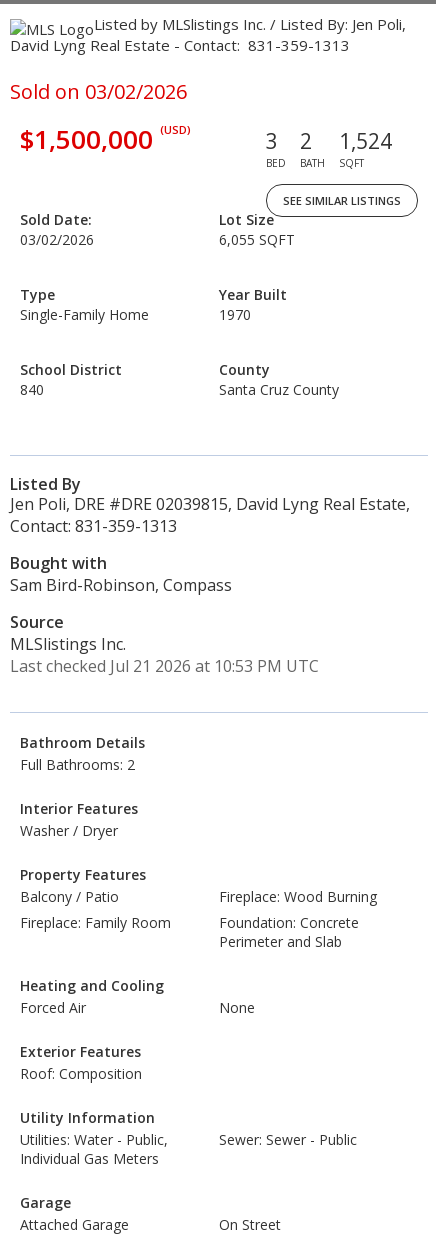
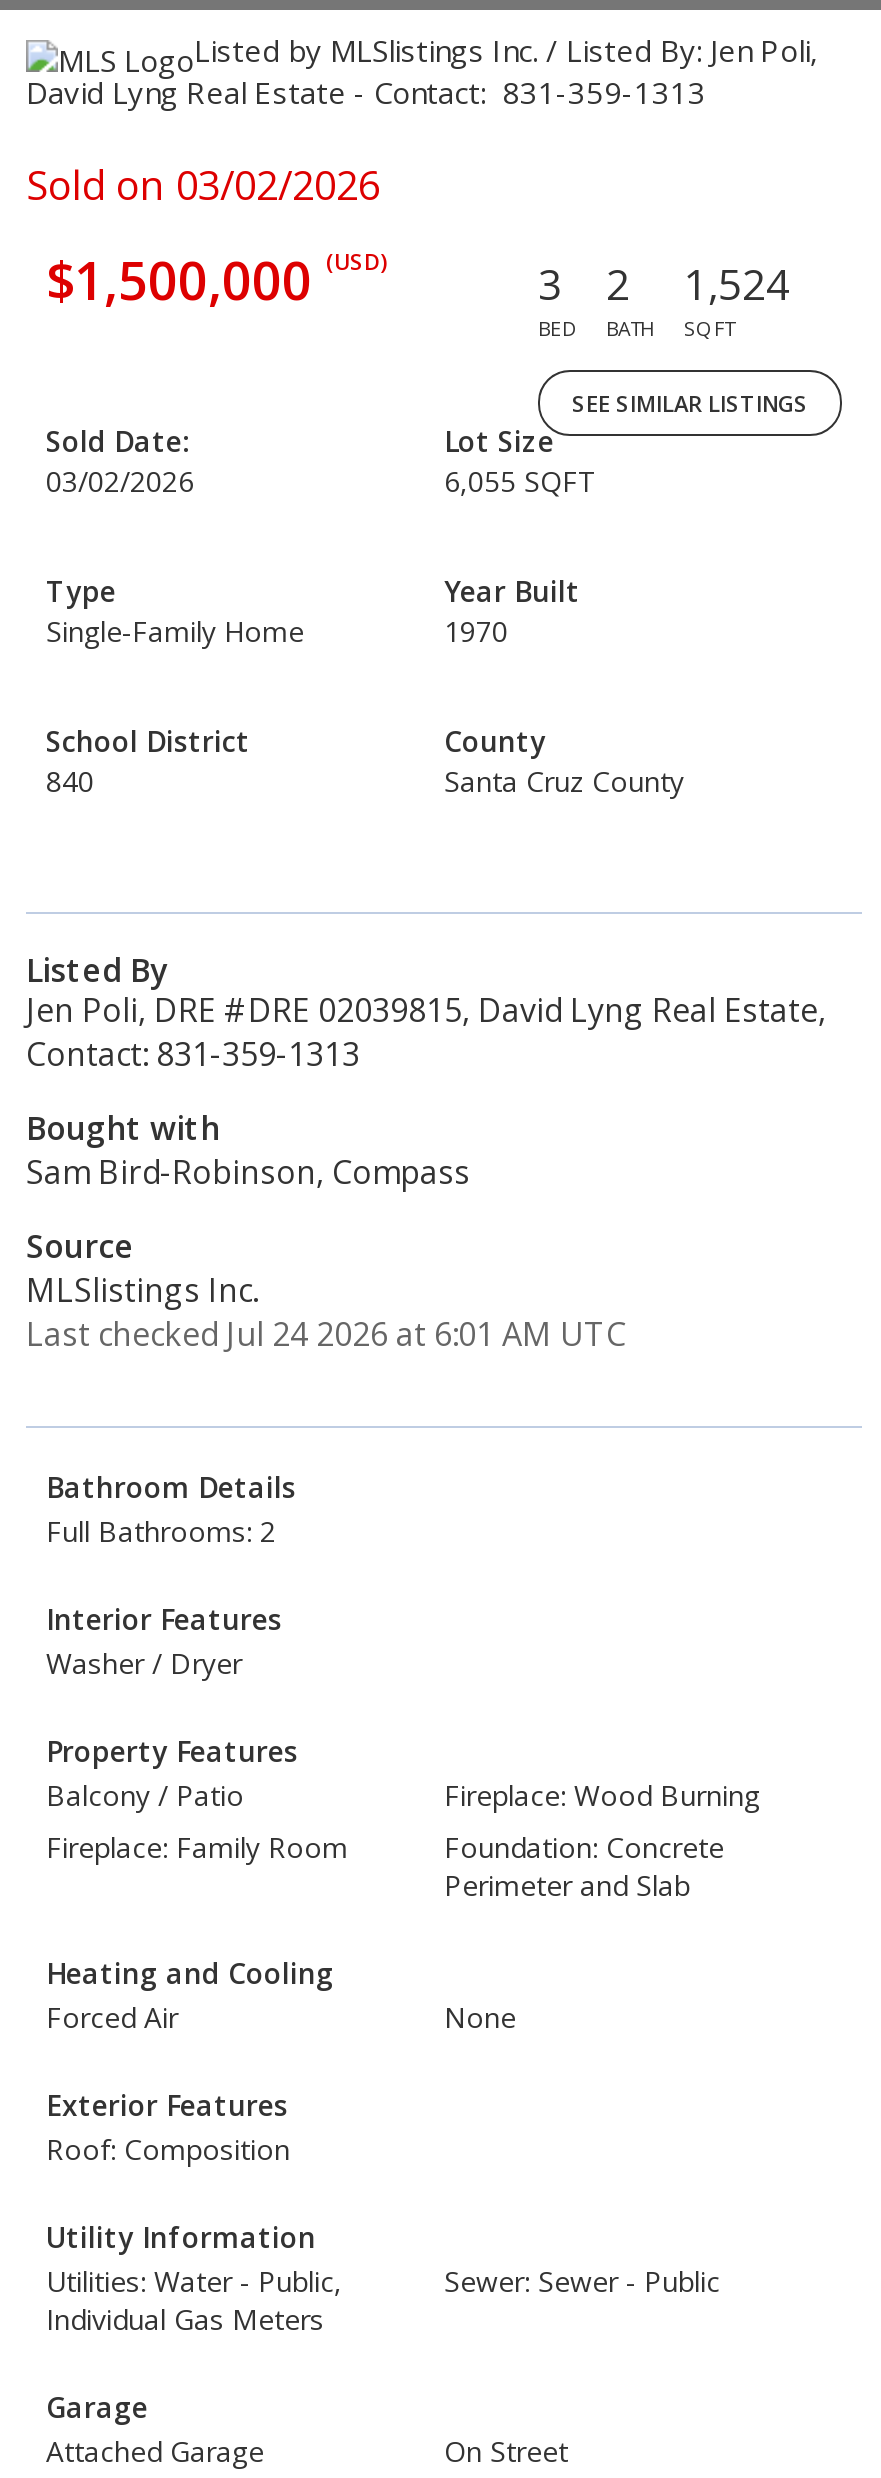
[10,655,319,677] Last checked Jul 21 2026 at 10:53 PM UTC -> [26,1312,626,1356] Last checked Jul 24 2026 at 6:01 AM UTC

